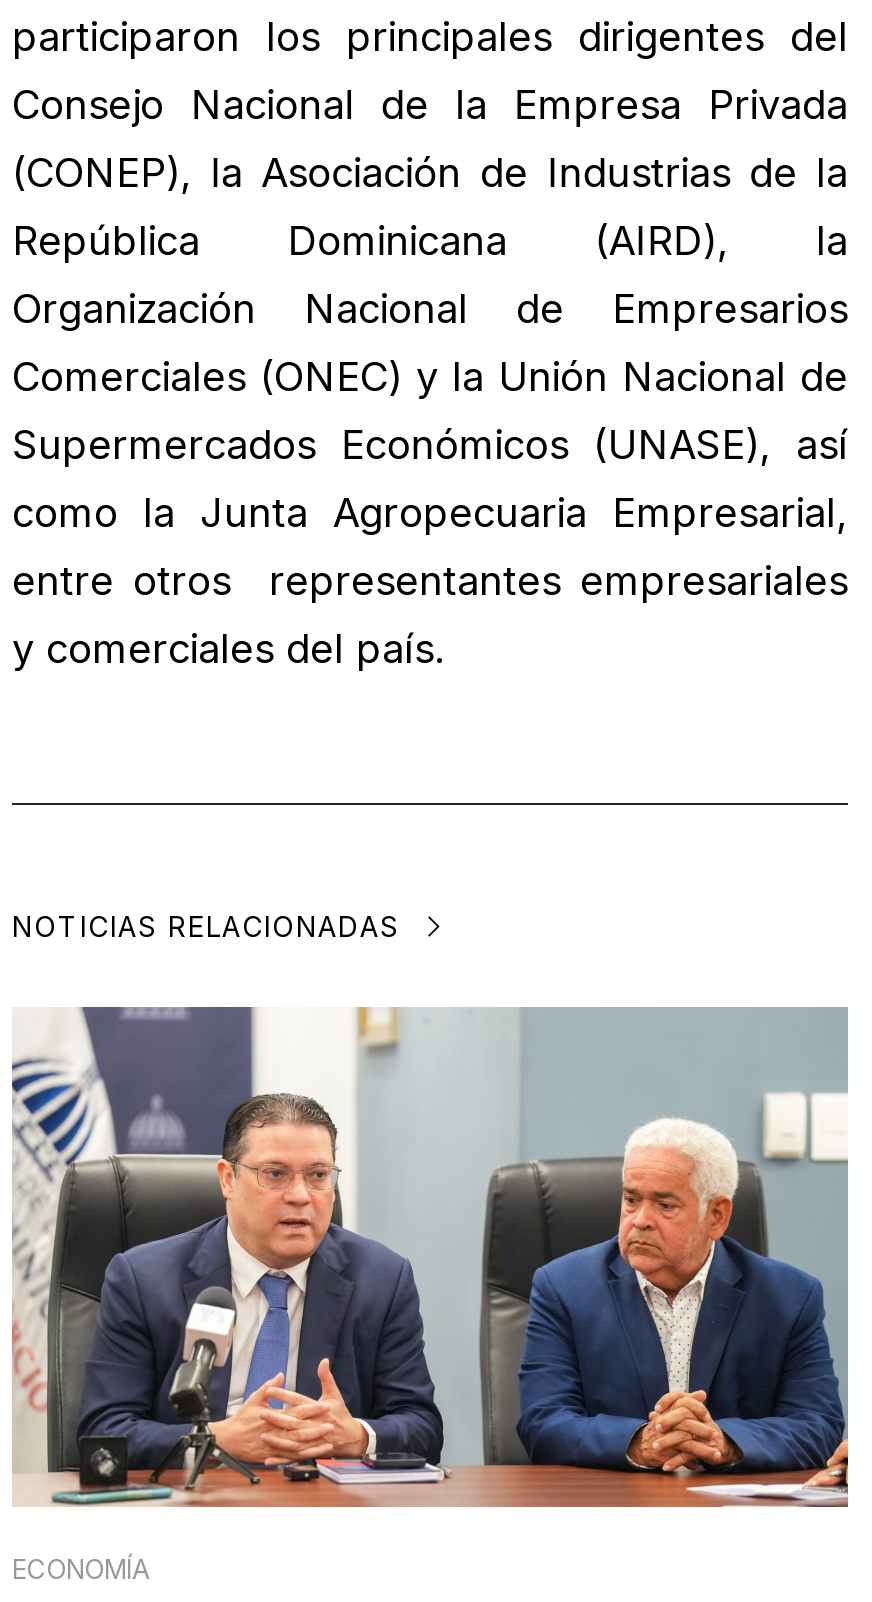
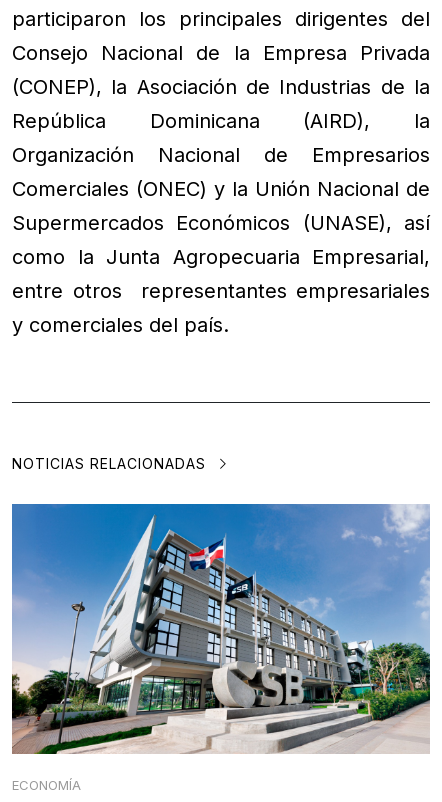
[12,1005,850,1507] [image] -> [11,503,431,754] [image]

